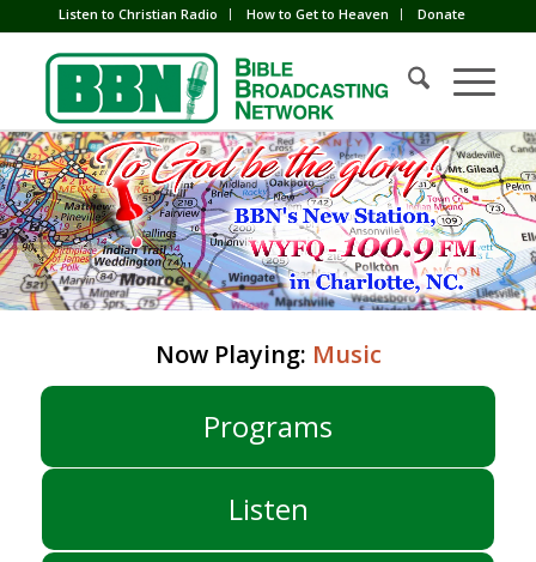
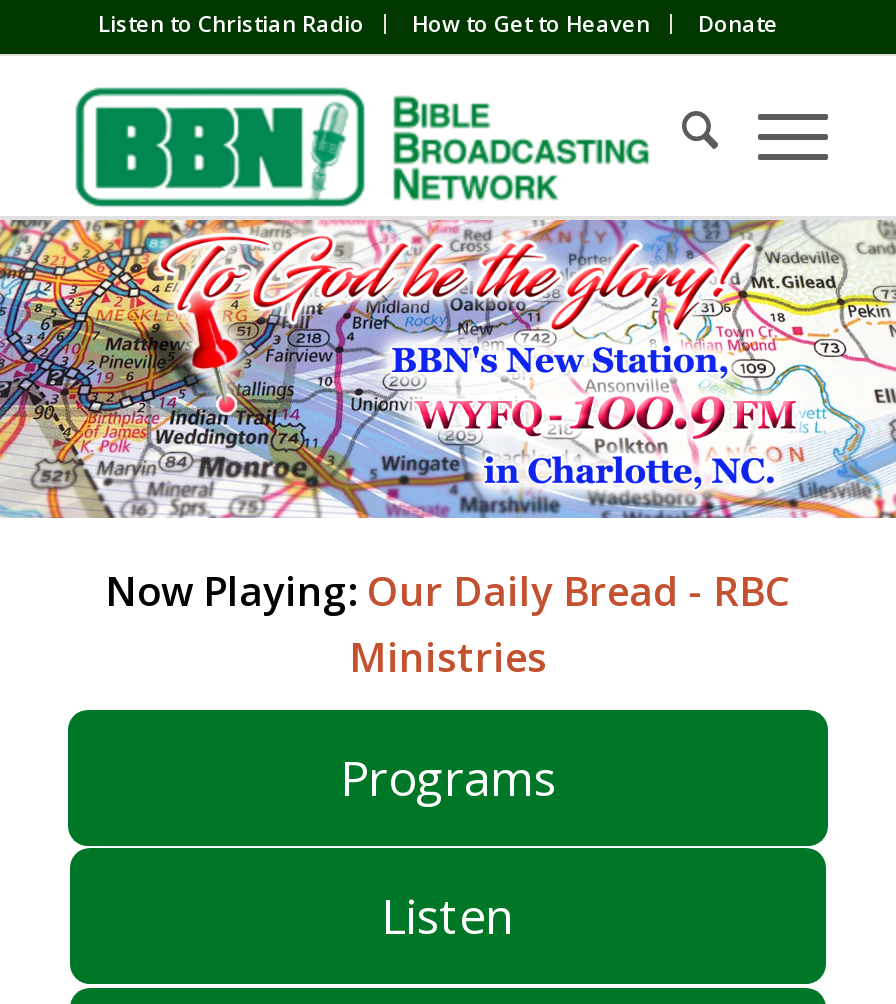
[155,338,381,370] Now Playing: Music -> [105,564,791,684] Now Playing: Our Daily Bread - RBC | Ministries

